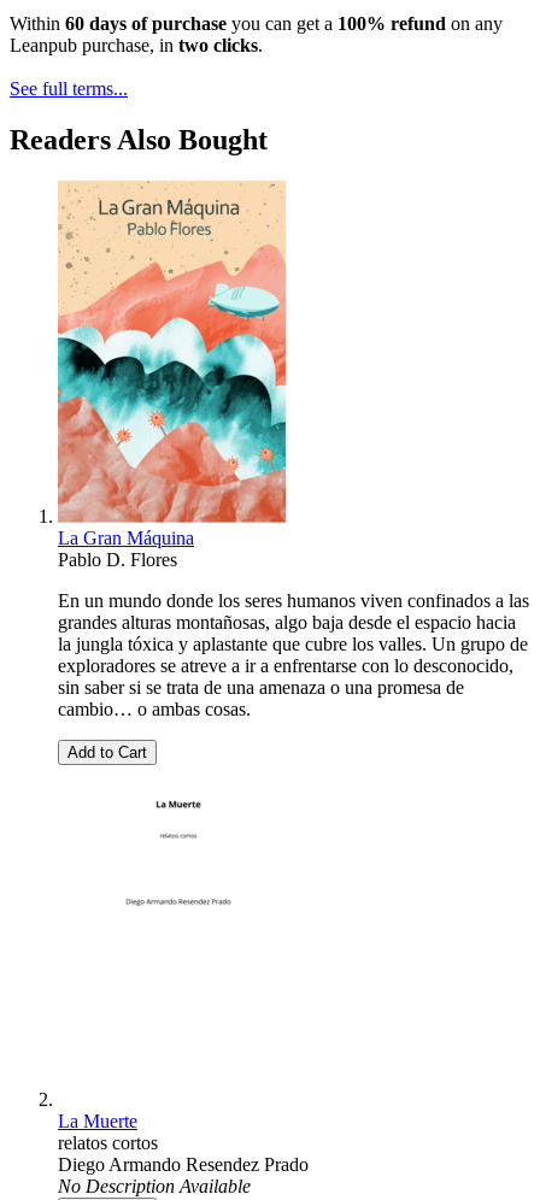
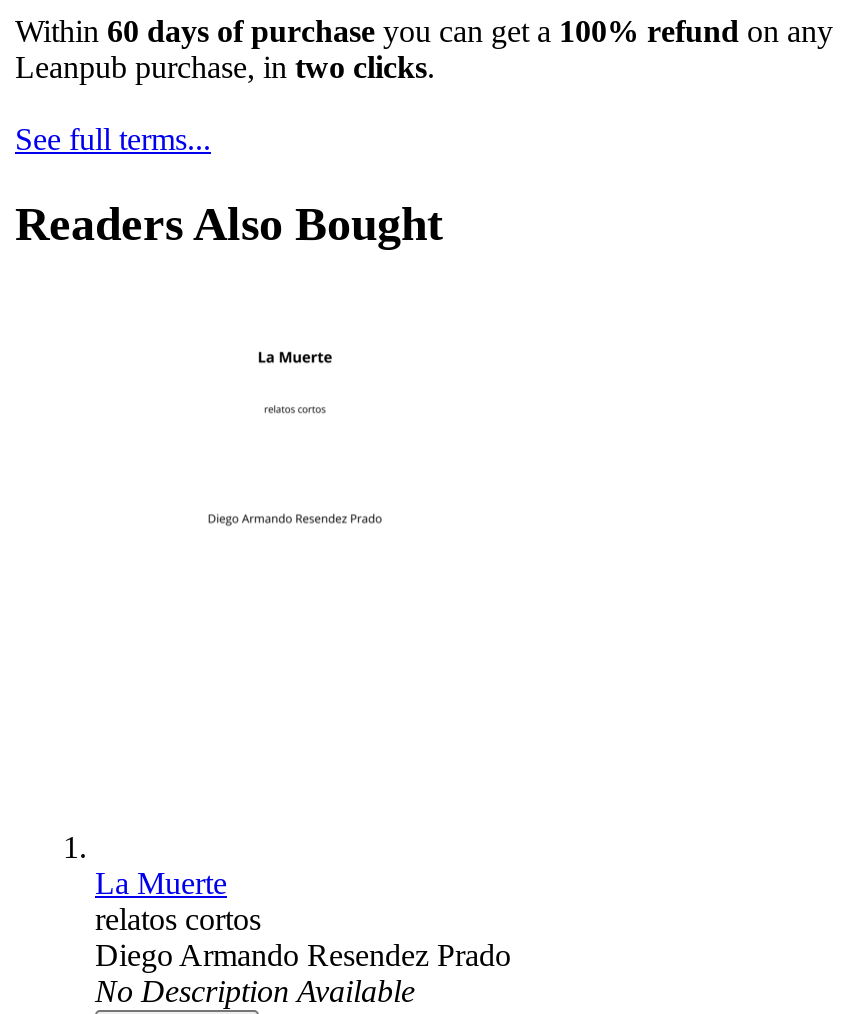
[57,180,529,761] [image] | La Gran Máquina | Pablo D. Flores | En un mundo donde los seres humanos viven confinados a las | grandes alturas montañosas, algo baja desde el espacio hacia | la jungla tóxica y aplastante que cubre los valles. Un grupo de | exploradores se atreve a ir a enfrentarse con lo desconocido, | sin saber si se trata de una amenaza o una promesa de | cambio… o ambas cosas. | Add to Cart -> none

